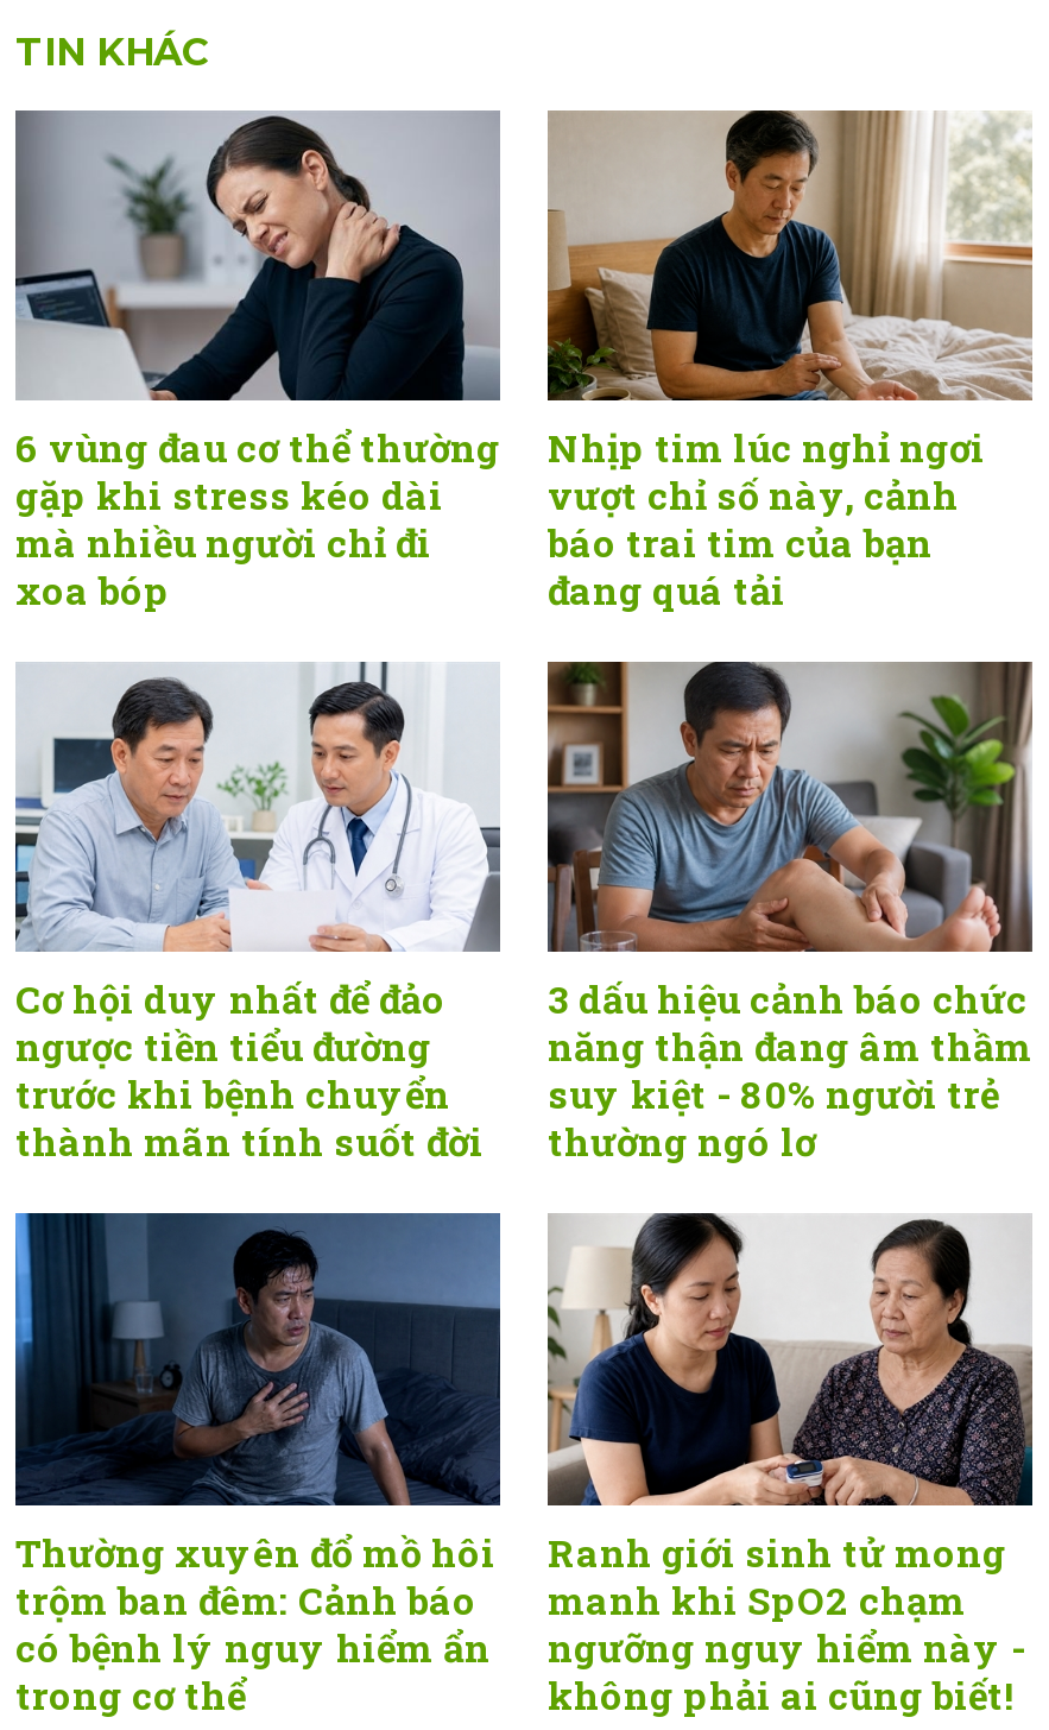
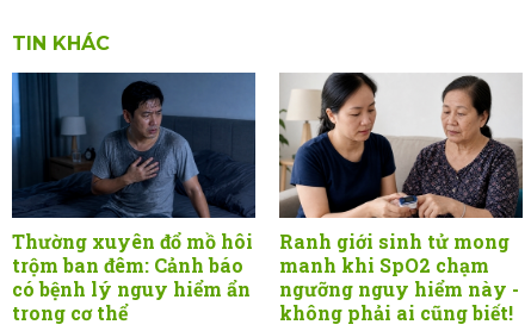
[13,111,500,614] [image] | 6 vùng đau cơ thể thường | gặp khi stress kéo dài | mà nhiều người chỉ đi | xoa bóp -> none
[545,108,1032,614] [image] | Nhịp tim lúc nghỉ ngơi | vượt chỉ số này, cảnh | báo trai tim của bạn | đang quá tải -> none
[13,659,503,1166] [image] | Cơ hội duy nhất để đảo | ngược tiền tiểu đường | trước khi bệnh chuyển | thành mãn tính suốt đời -> none
[545,659,1035,1166] [image] | 3 dấu hiệu cảnh báo chức | năng thận đang âm thầm | suy kiệt - 80% người trẻ | thường ngó lơ -> none

